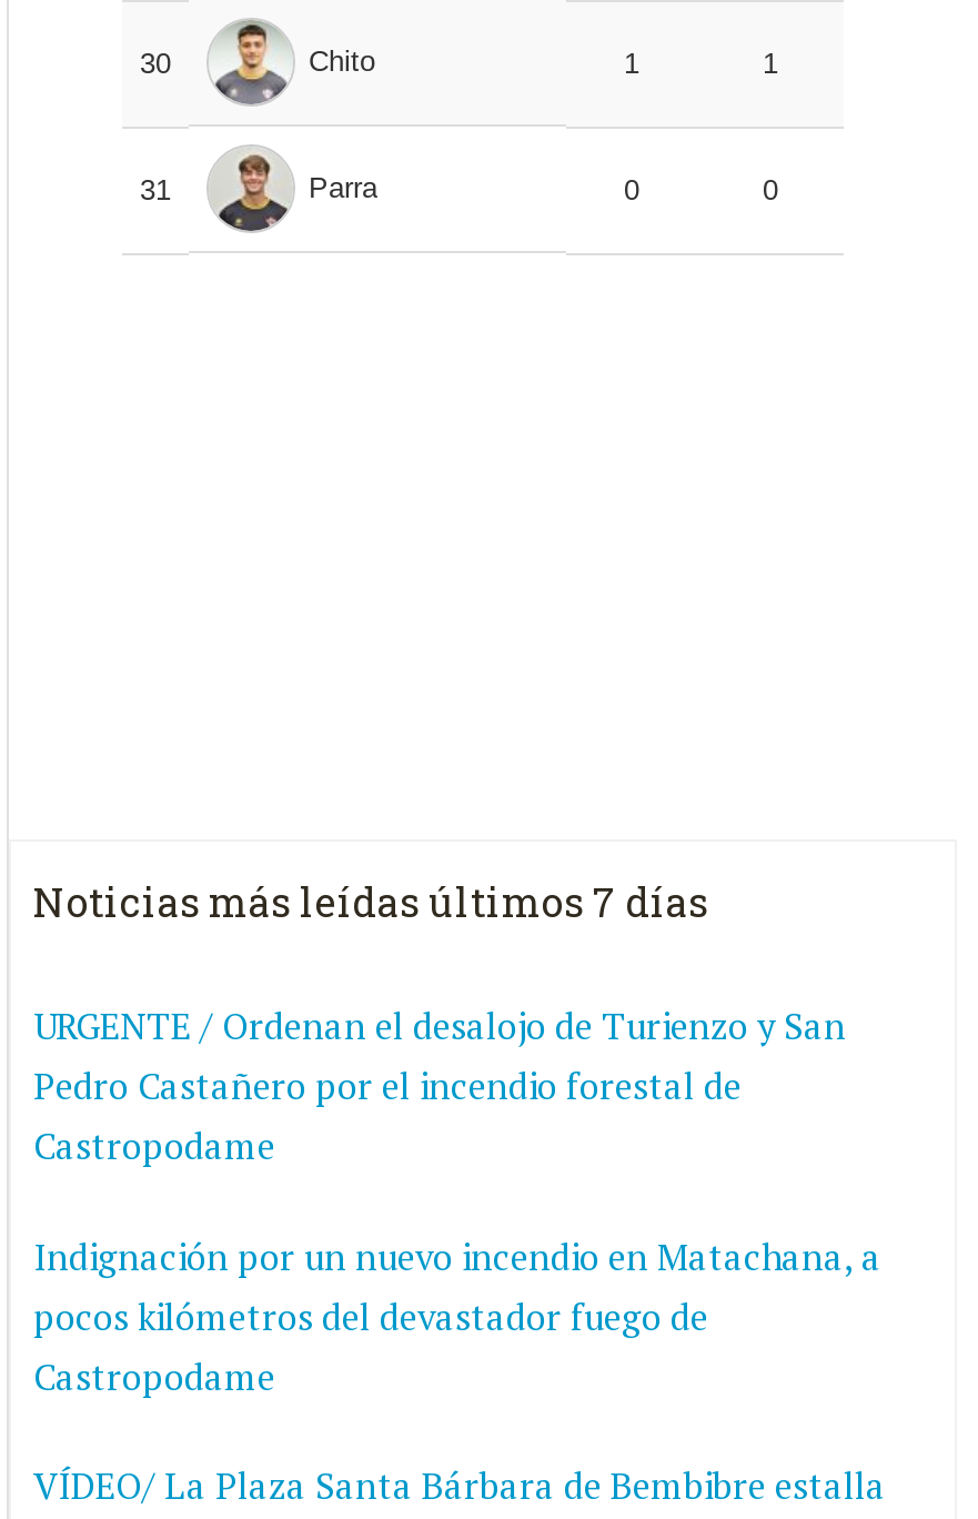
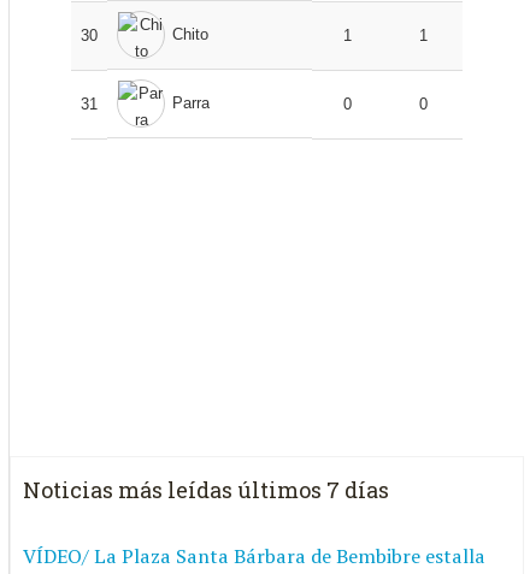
[209,18,289,104] [image] -> [117,11,163,57] [image]
[209,147,293,233] [image] -> [117,79,164,126] [image]
[33,1002,881,1401] URGENTE / Ordenan el desalojo de Turienzo y San | Pedro Castañero por el incendio forestal de | Castropodame | Indignación por un nuevo incendio en Matachana, a | pocos kilómetros del devastador fuego de | Castropodame -> none

